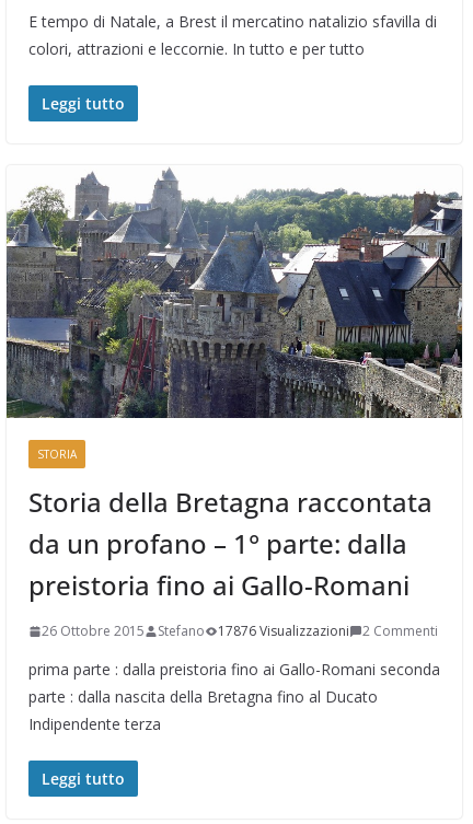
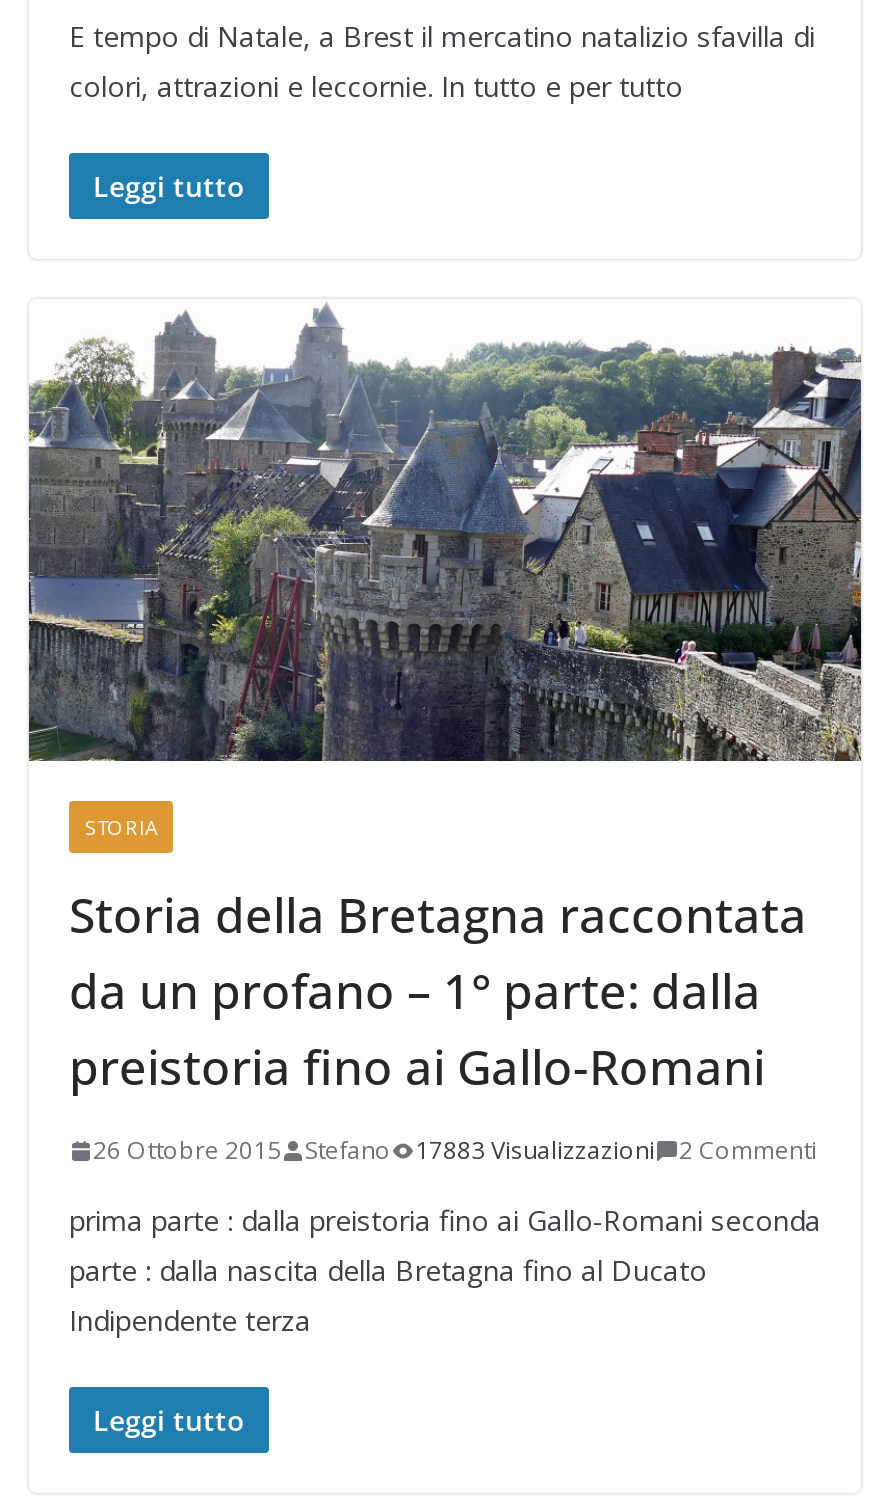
[218,622,349,640] 17876 Visualizzazioni -> [415,1134,655,1168] 17883 Visualizzazioni

